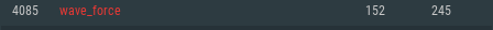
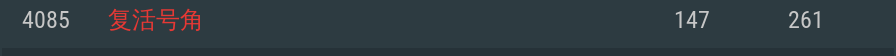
[59,5,451,17] wave_force | 152 | 245 -> [108,10,824,32] 复活号角 | 147 | 261

